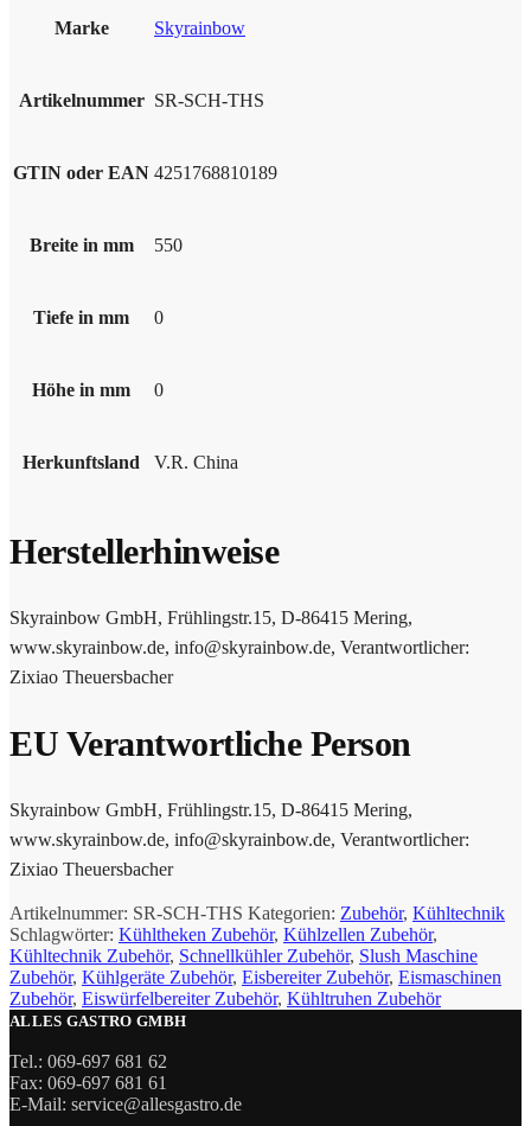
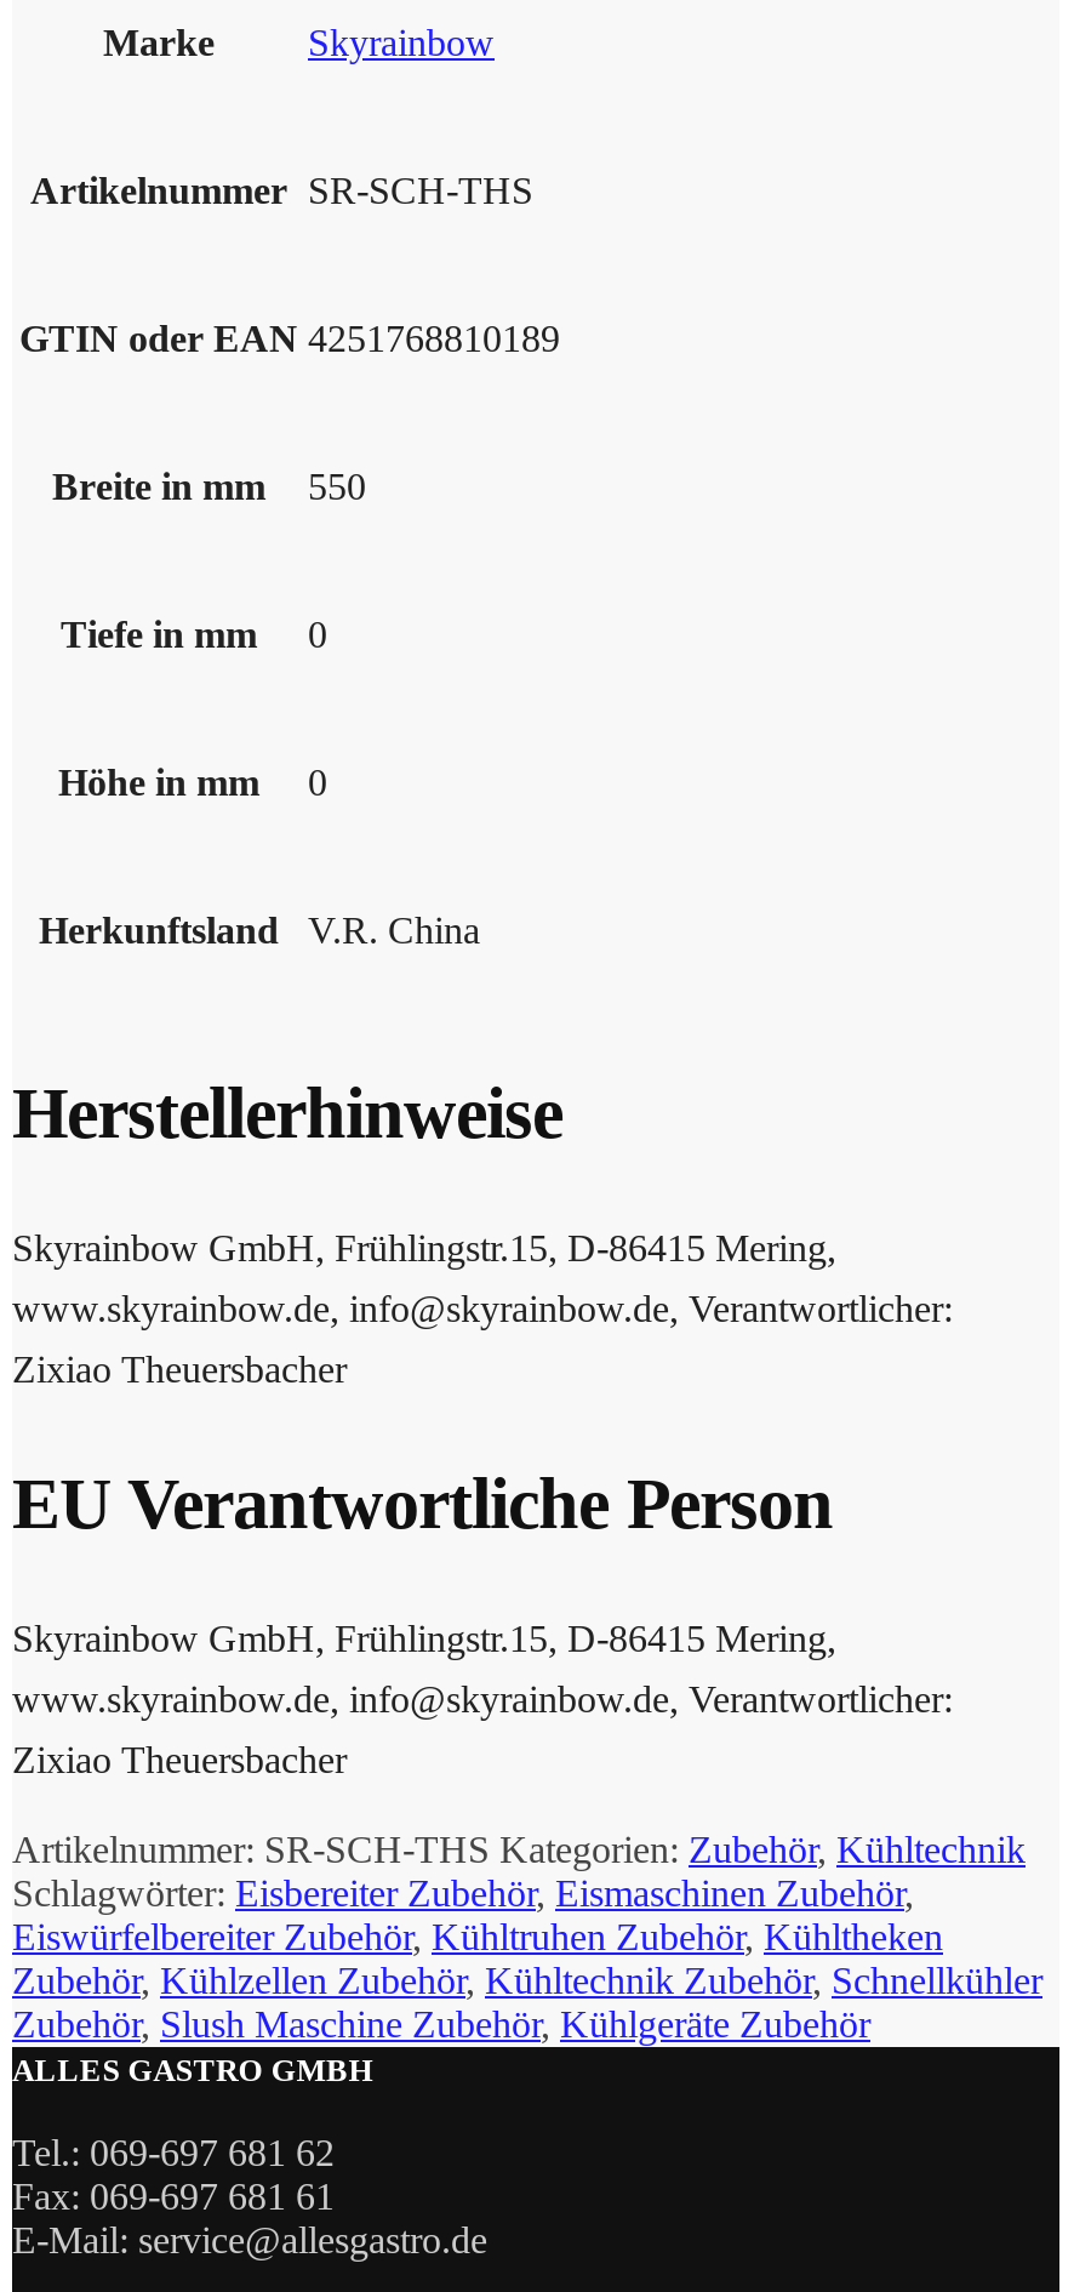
[9,924,501,1008] Schlagwörter: Kühltheken Zubehör, Kühlzellen Zubehör, | Kühltechnik Zubehör, Schnellkühler Zubehör, Slush Maschine | Zubehör, Kühlgeräte Zubehör, Eisbereiter Zubehör, Eismaschinen | Zubehör, Eiswürfelbereiter Zubehör, Kühltruhen Zubehör -> [12,1873,1042,2046] Schlagwörter: Eisbereiter Zubehör, Eismaschinen Zubehör, | Eiswürfelbereiter Zubehör, Kühltruhen Zubehör, Kühltheken | Zubehör, Kühlzellen Zubehör, Kühltechnik Zubehör, Schnellkühler | Zubehör, Slush Maschine Zubehör, Kühlgeräte Zubehör

